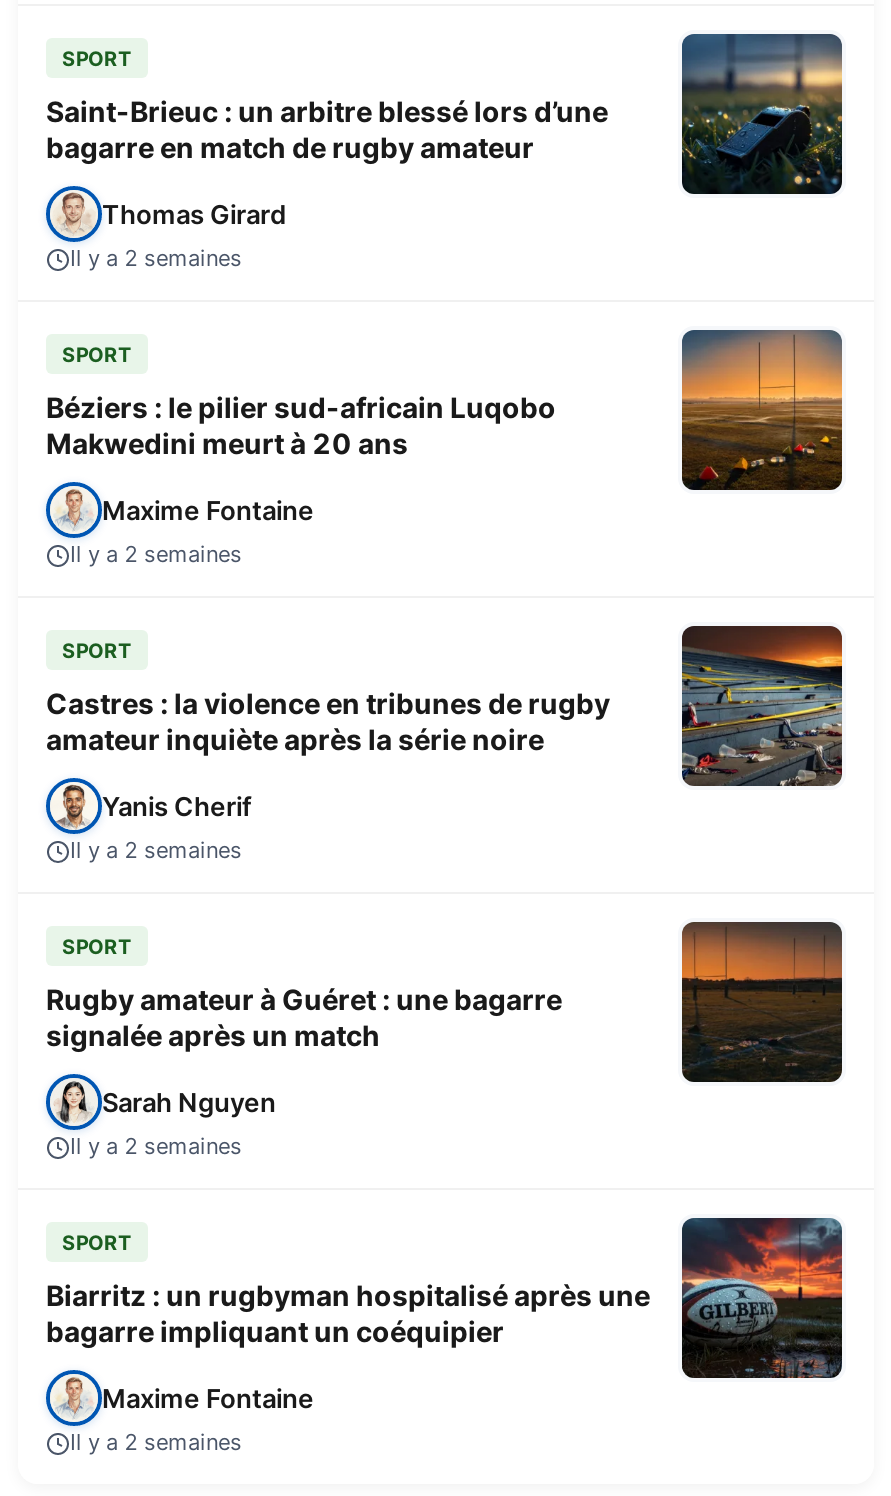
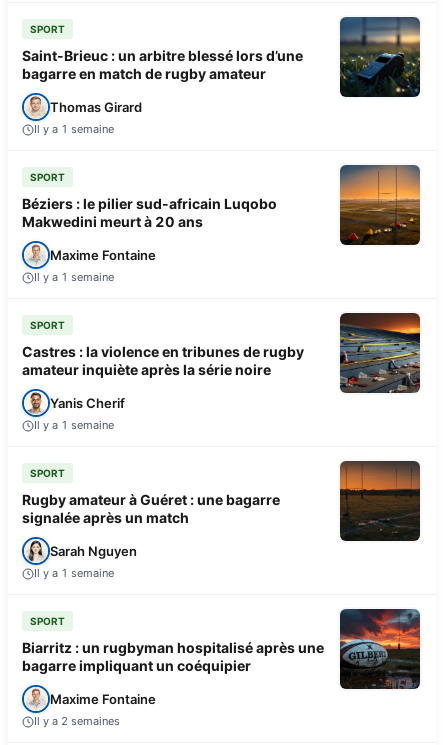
[70,244,242,272] Il y a 2 semaines -> [34,122,114,136] Il y a 1 semaine
[70,540,242,568] Il y a 2 semaines -> [34,270,114,284] Il y a 1 semaine
[70,836,242,864] Il y a 2 semaines -> [34,418,114,432] Il y a 1 semaine
[70,1132,242,1160] Il y a 2 semaines -> [34,566,114,580] Il y a 1 semaine

